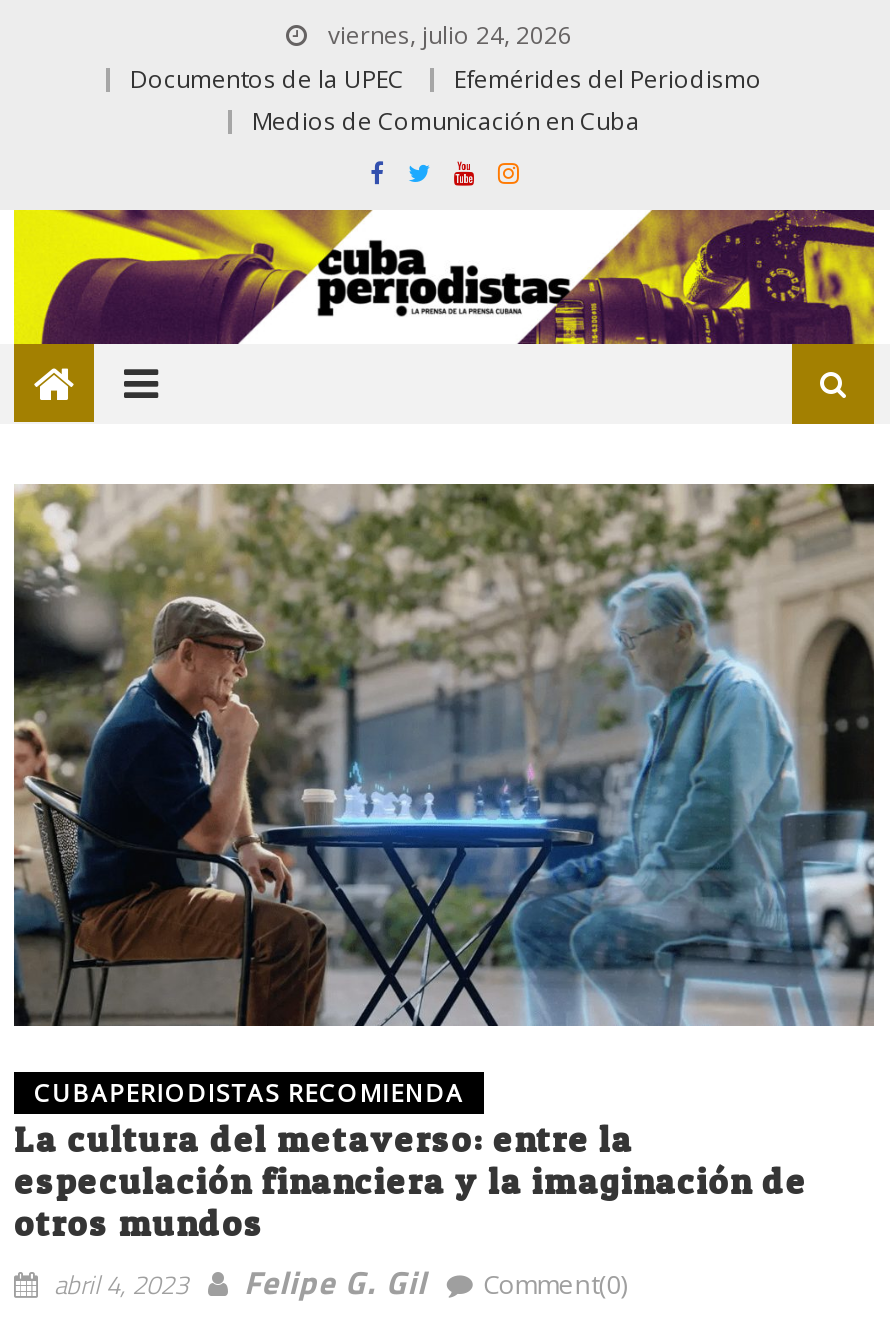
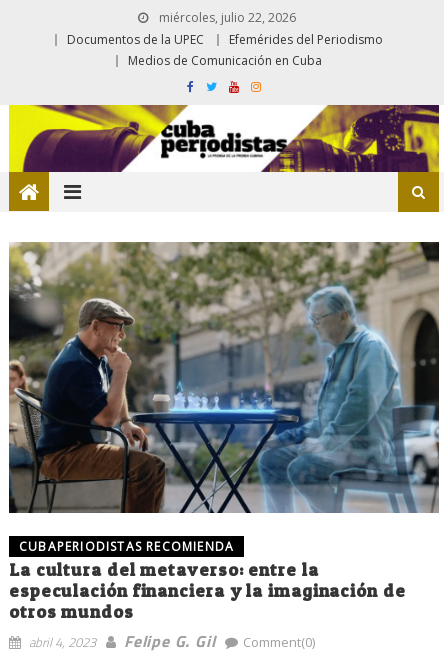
[322,18,572,52] viernes, julio 24, 2026 -> [155,9,295,26] miércoles, julio 22, 2026

